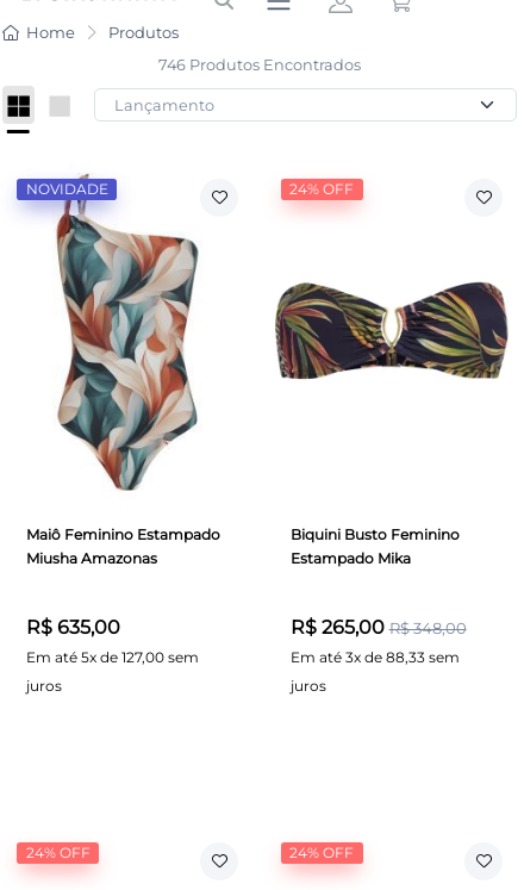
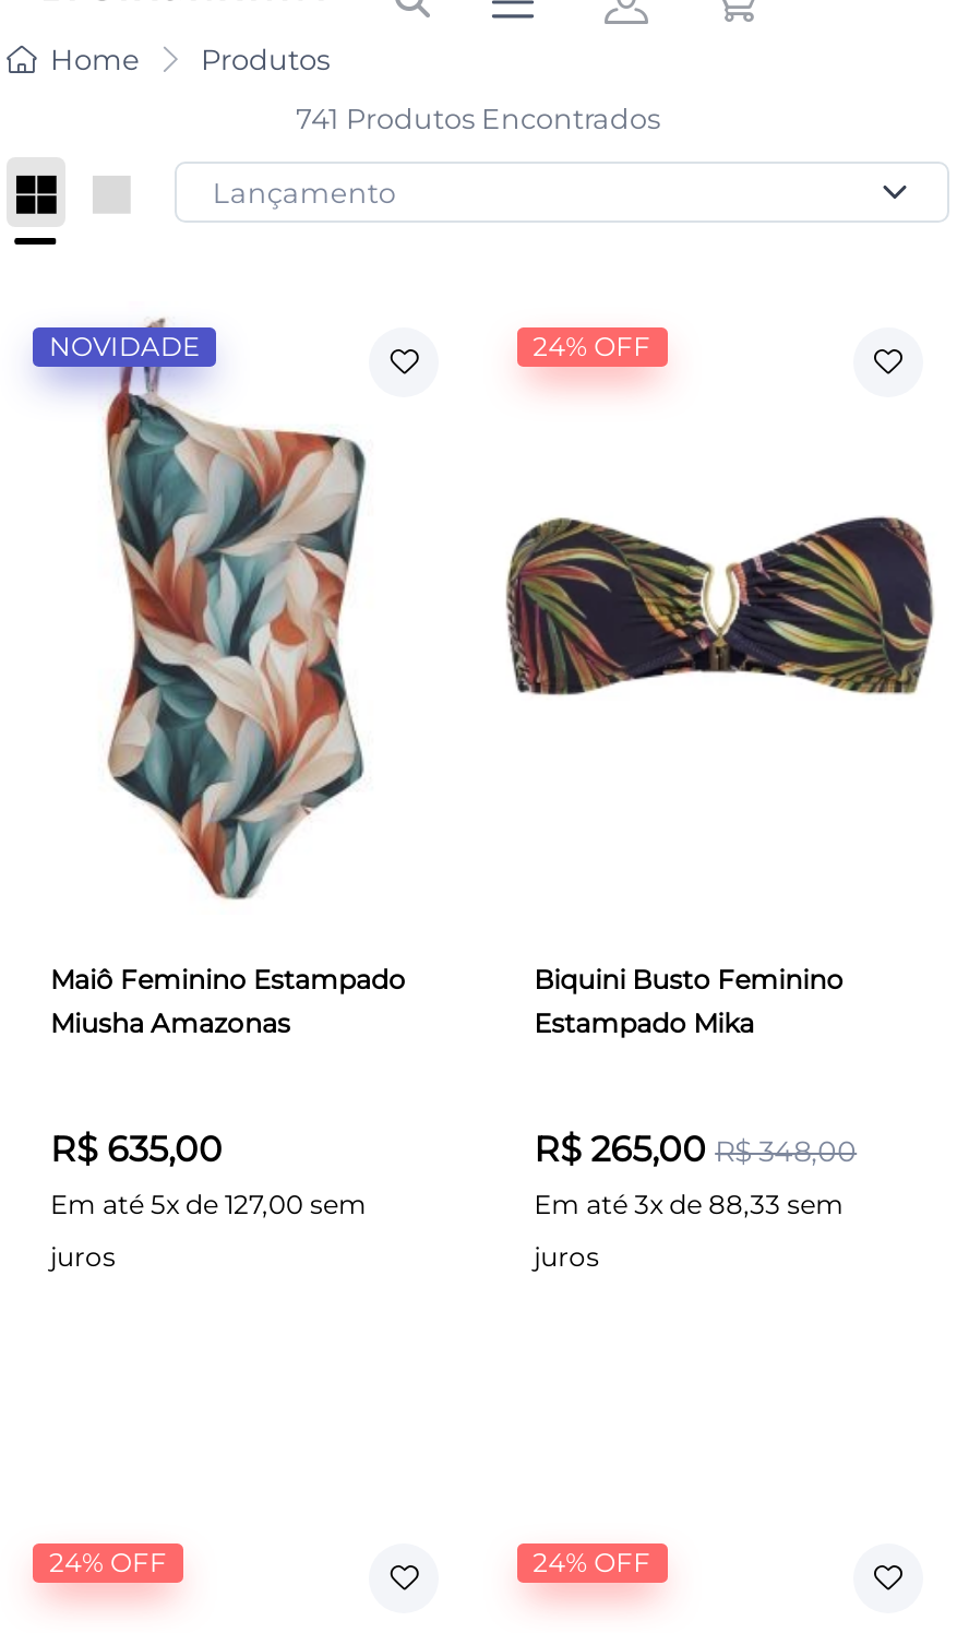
[158,56,361,74] 746 Produtos Encontrados -> [296,103,660,135] 741 Produtos Encontrados

